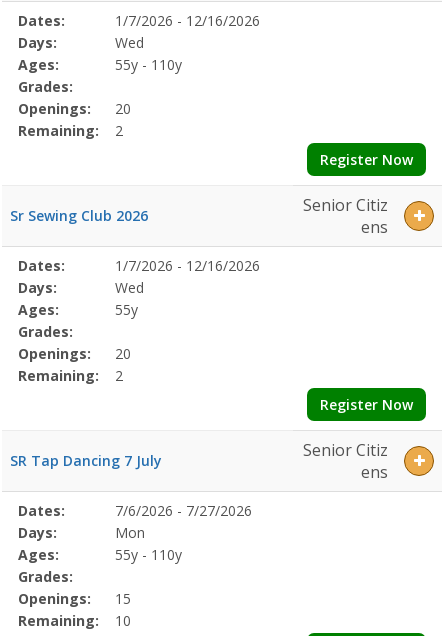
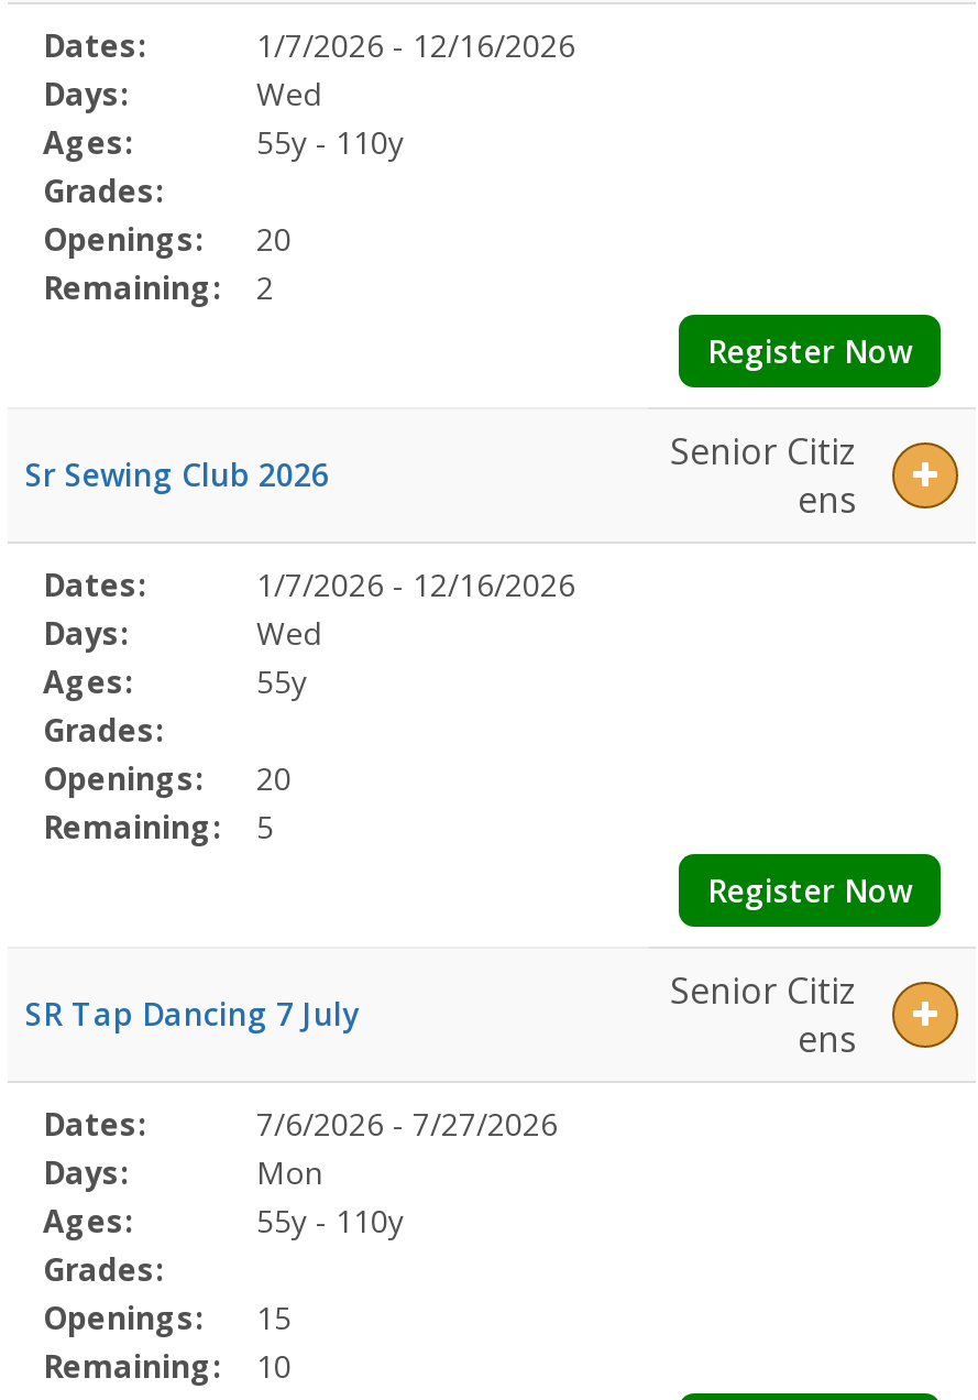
[18,366,123,385] Remaining: 2 -> [43,806,274,847] Remaining: 5

